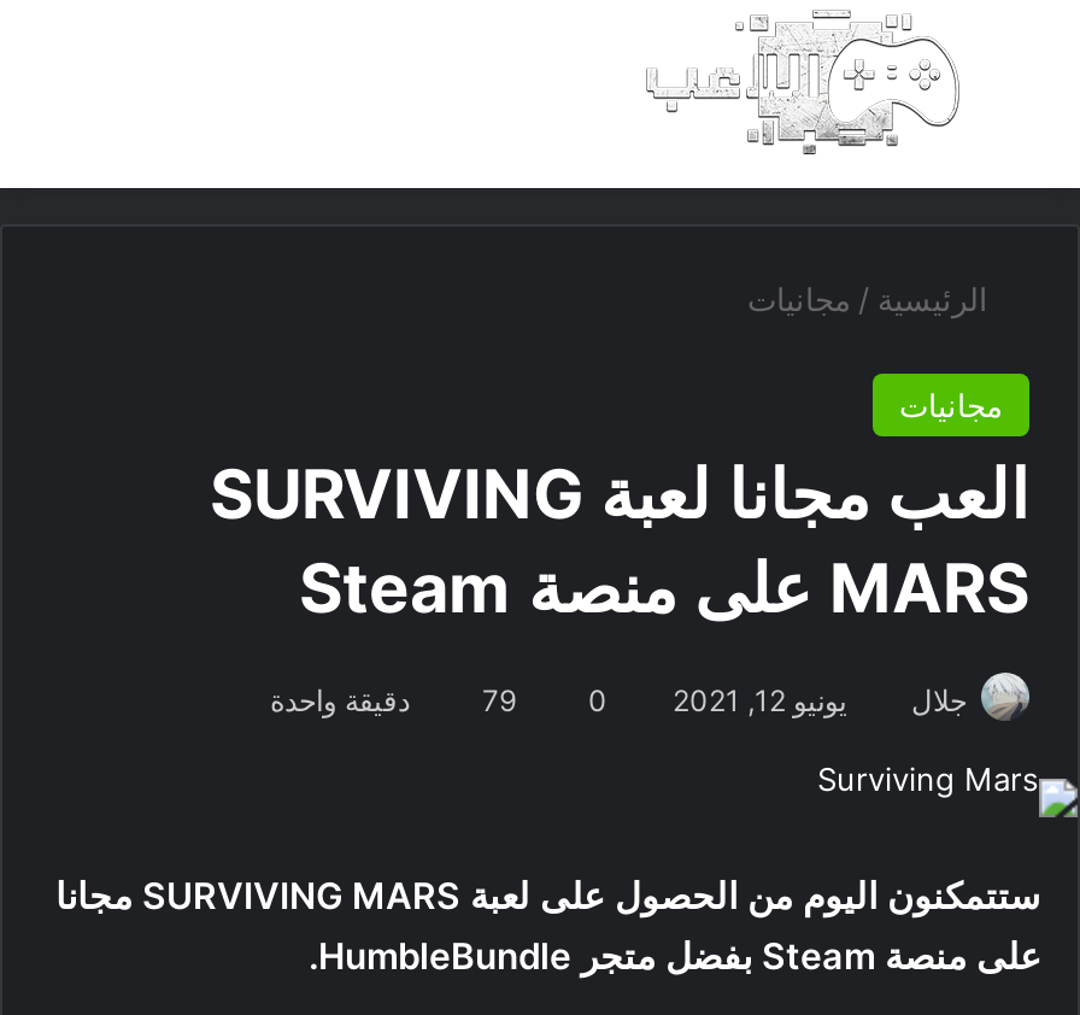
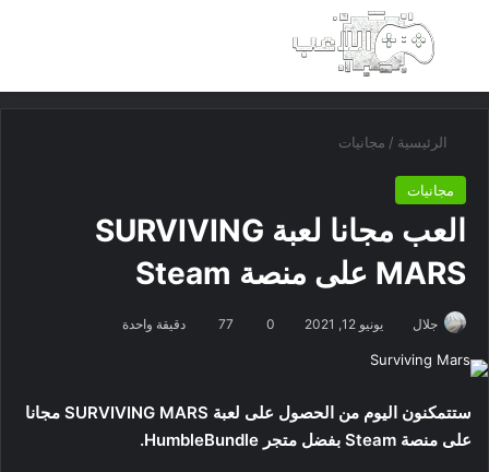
[270,682,607,718] 0 79 دقيقة واحدة -> [122,316,275,332] 0 77 دقيقة واحدة

